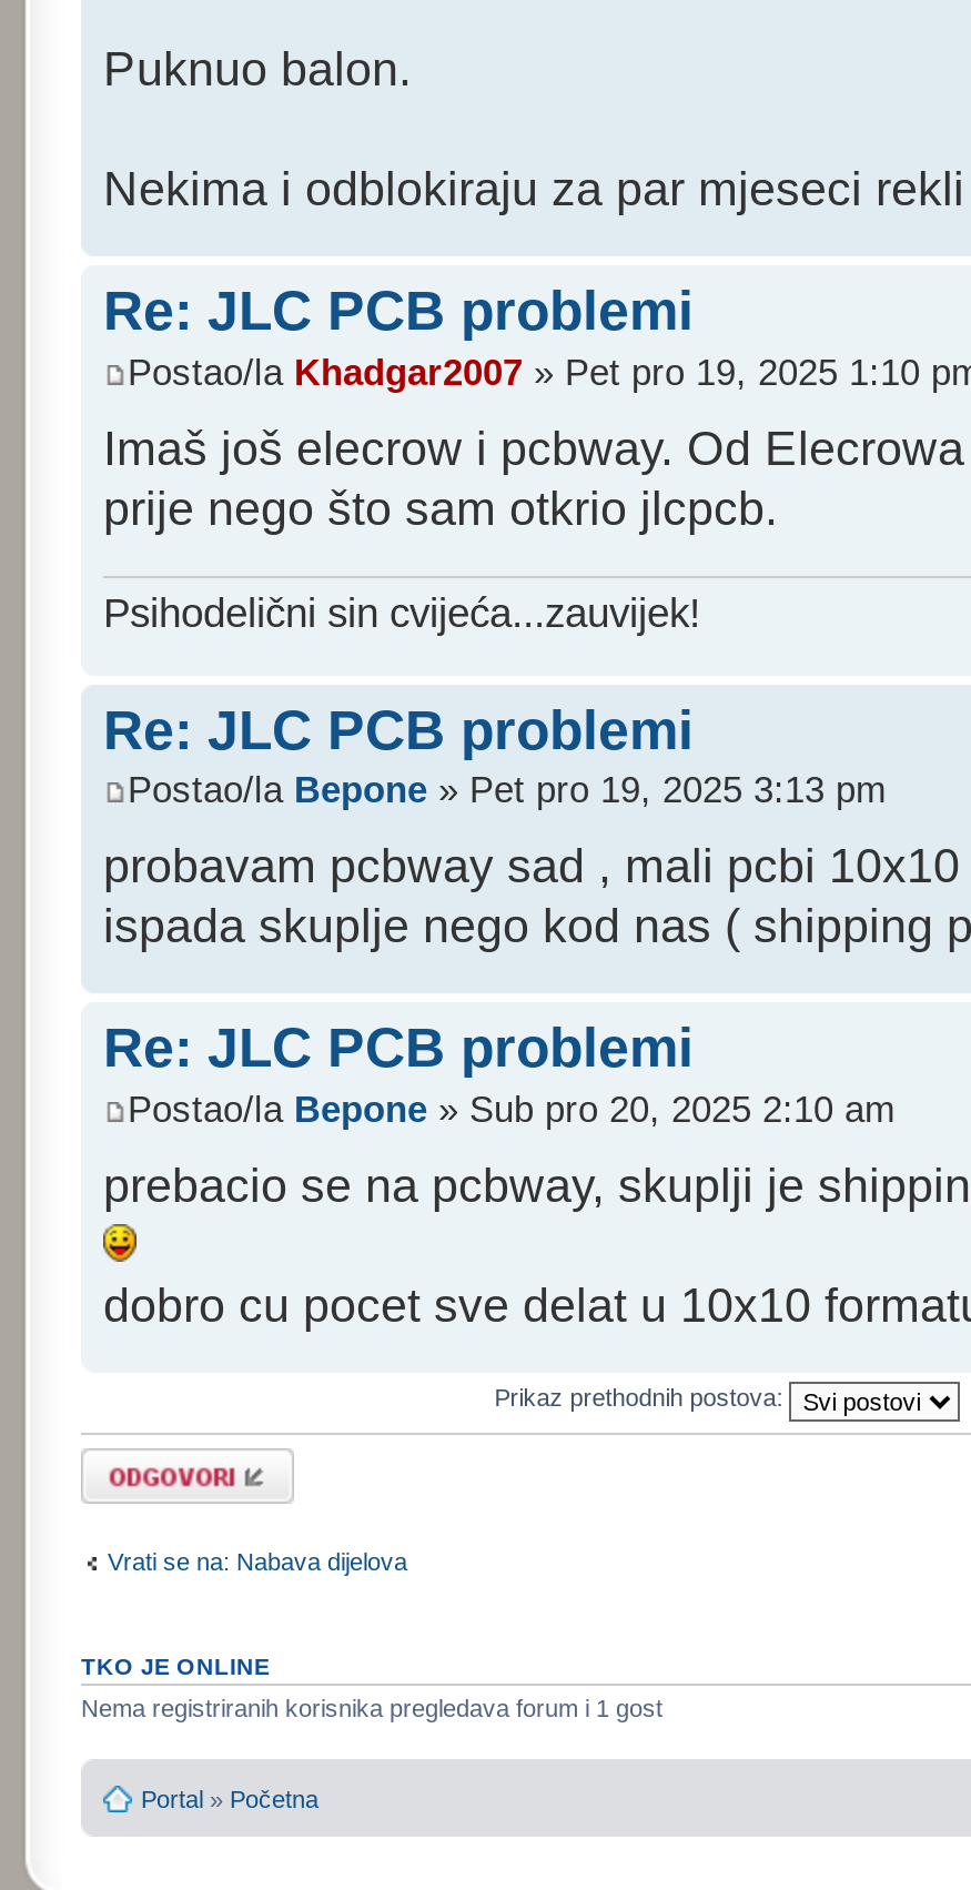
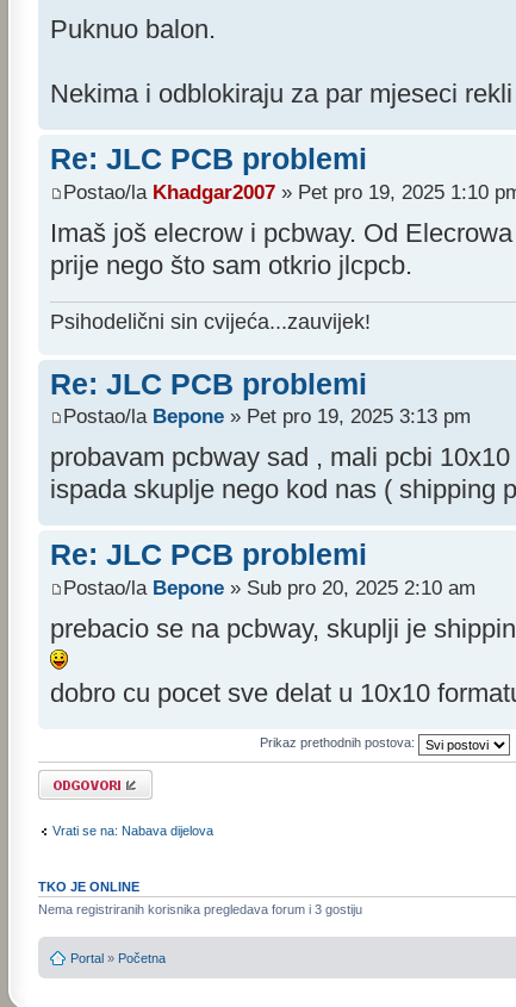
[81,1694,662,1720] Nema registriranih korisnika pregledava forum i 1 gost -> [38,902,362,916] Nema registriranih korisnika pregledava forum i 3 gostiju

